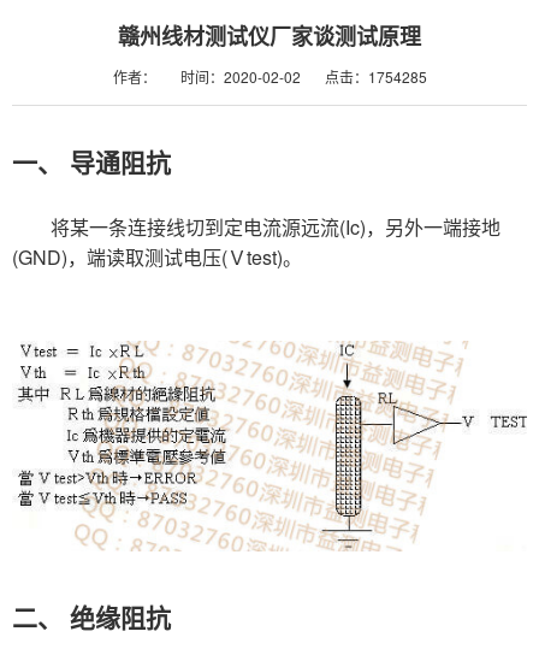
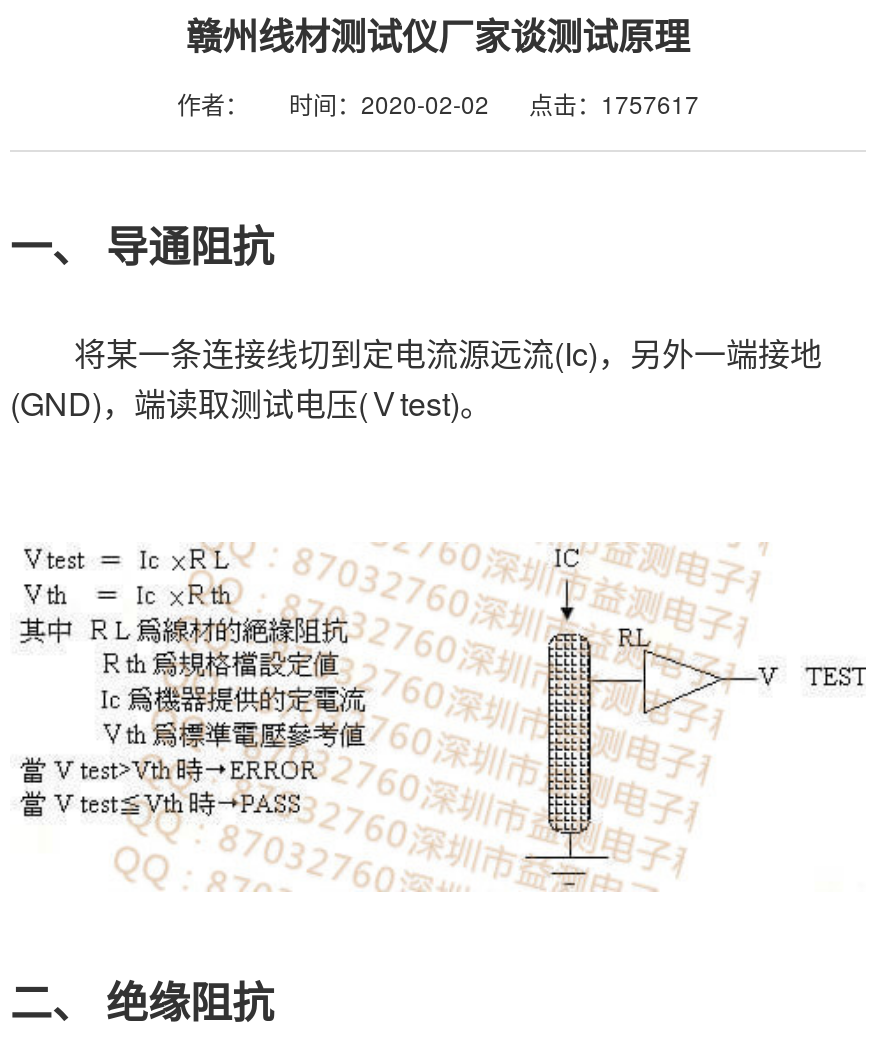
[112,66,427,87] 作者： 时间：2020-02-02 点击：1754285 -> [177,86,699,120] 作者： 时间：2020-02-02 点击：1757617

